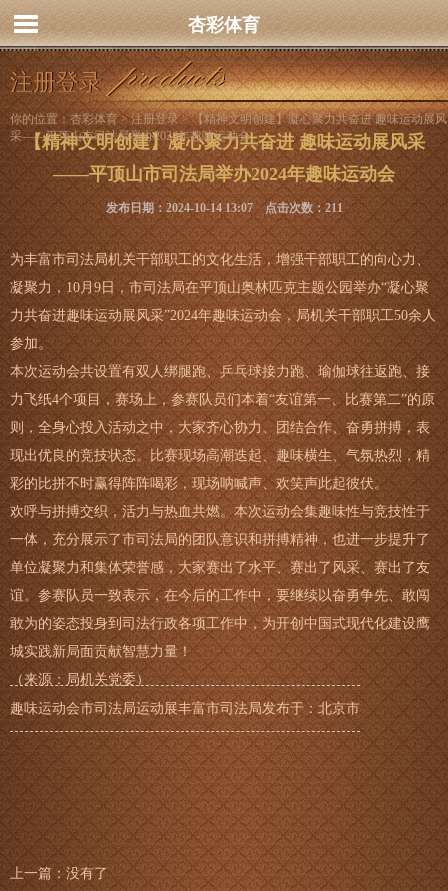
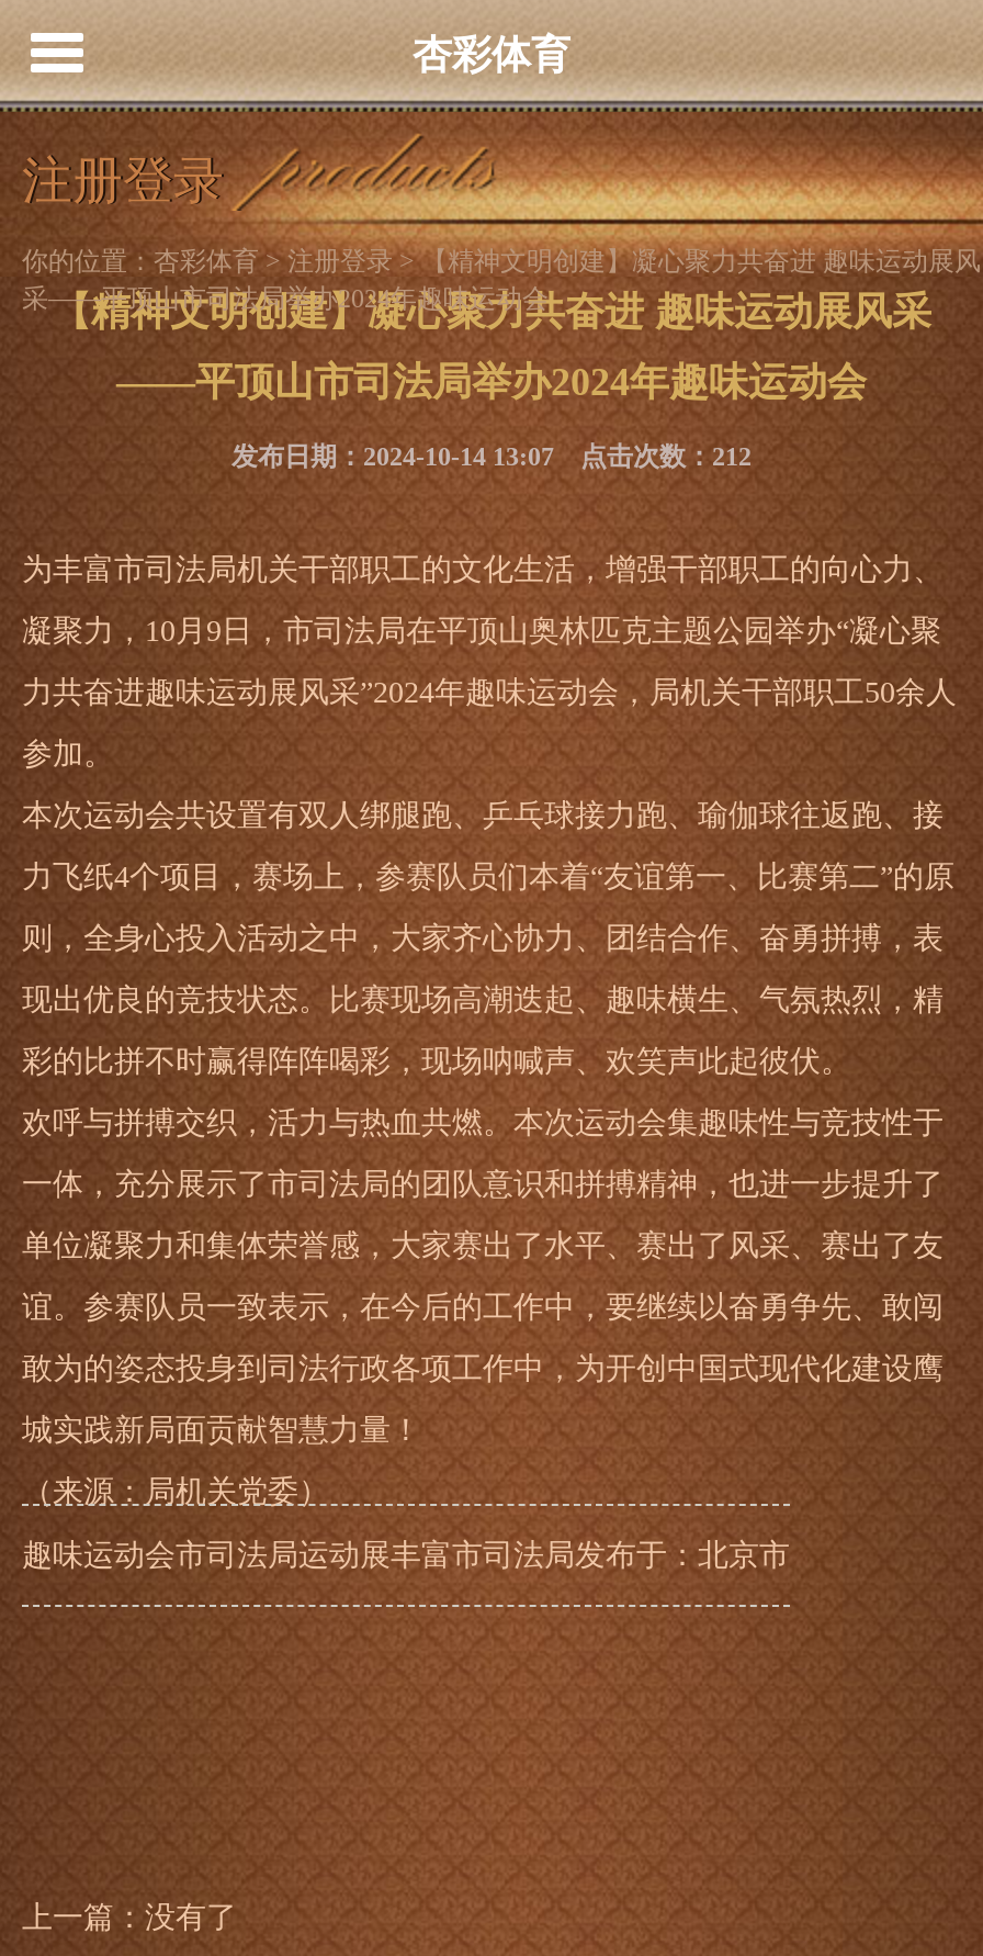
[105,201,342,215] 发布日期：2024-10-14 13:07 点击次数：211 -> [231,441,752,472] 发布日期：2024-10-14 13:07 点击次数：212

